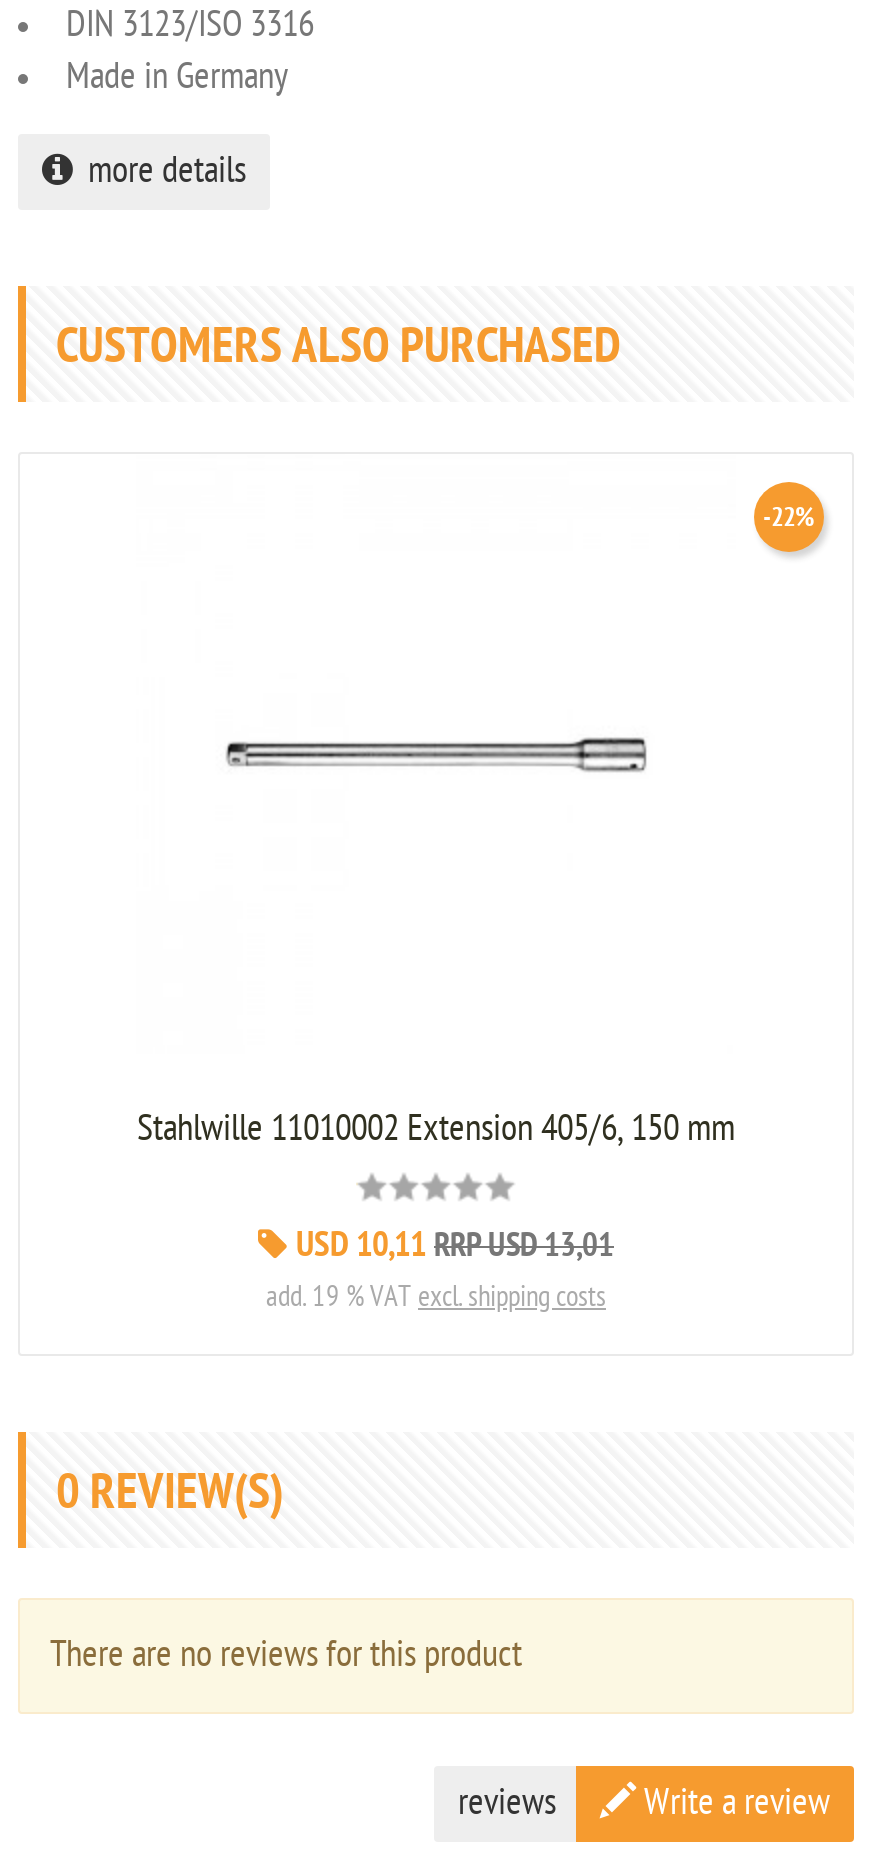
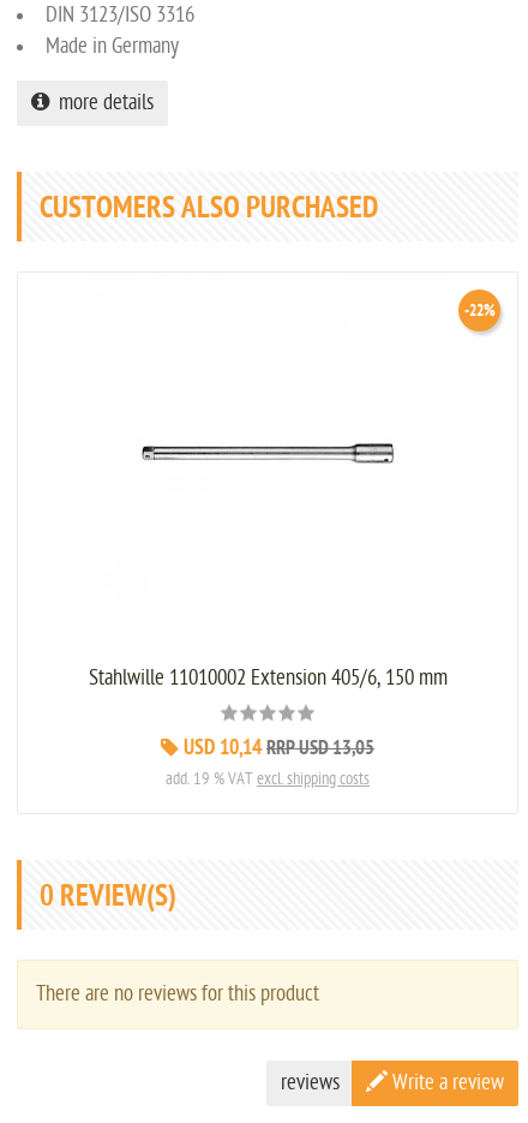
[288,1227,426,1271] USD 10,11 -> [179,737,262,763] USD 10,14
[434,1229,614,1269] RRP USD 13,01 -> [266,738,374,762] RRP USD 13,05

